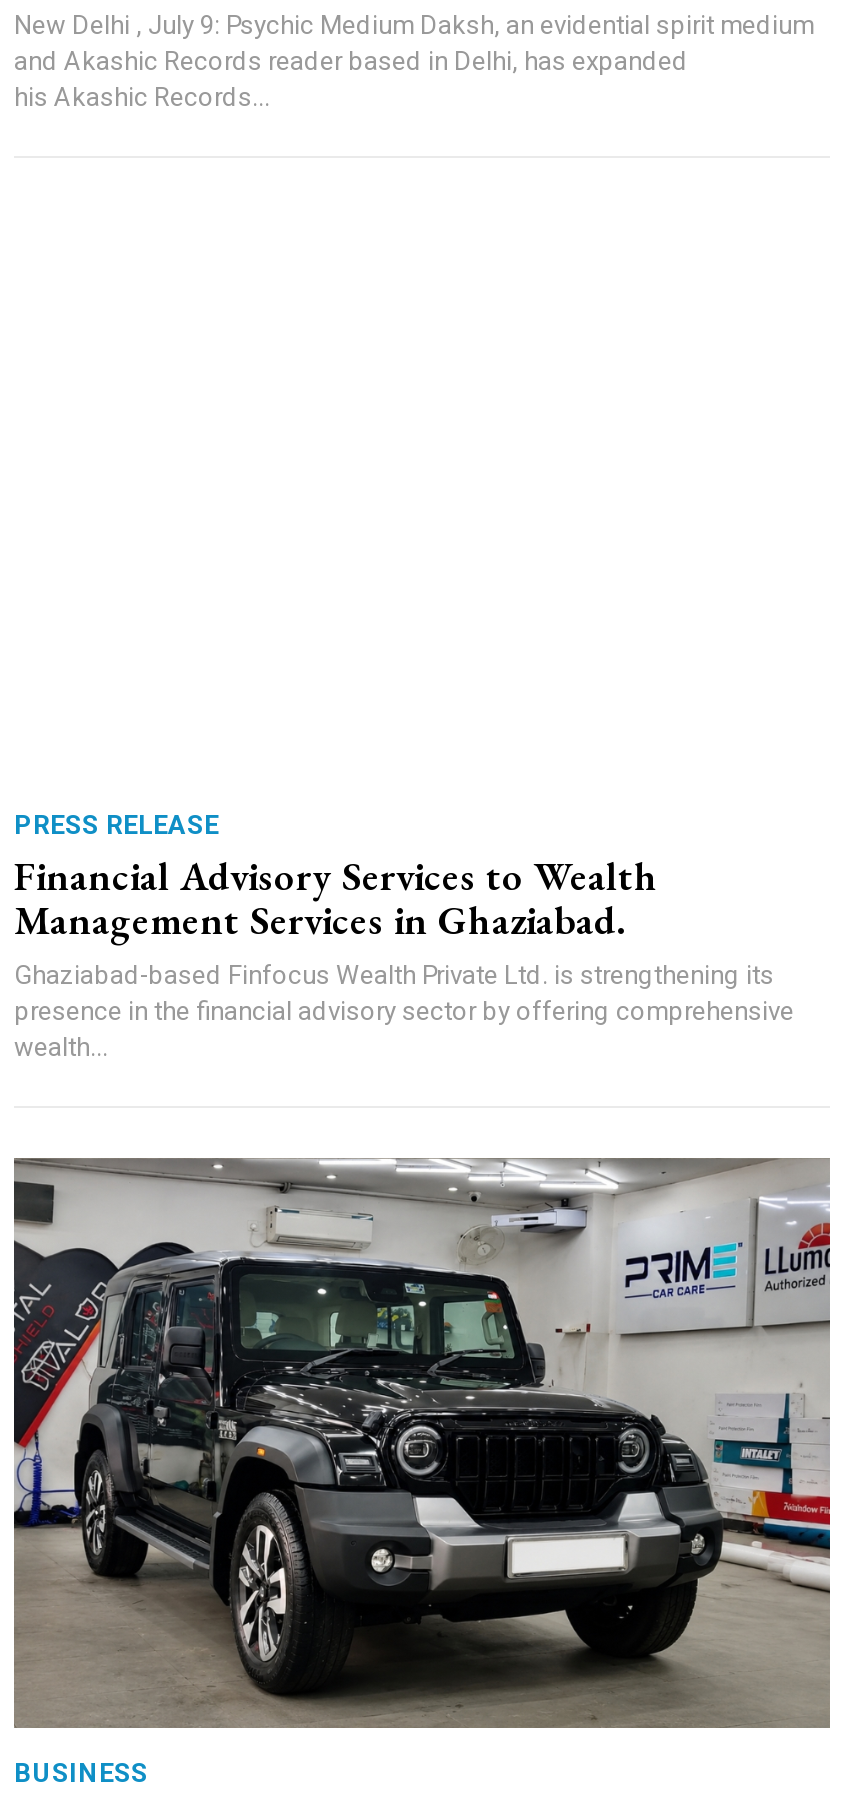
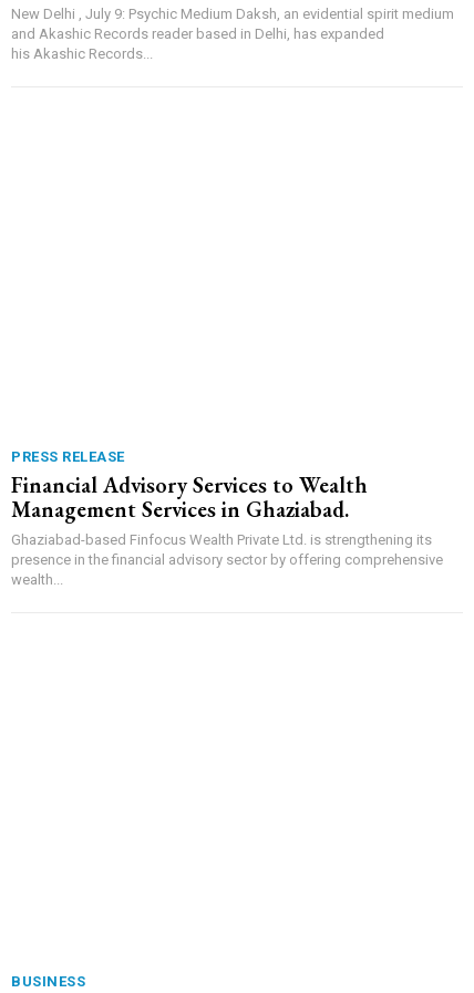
[12,1156,832,1730] [image] -> none

